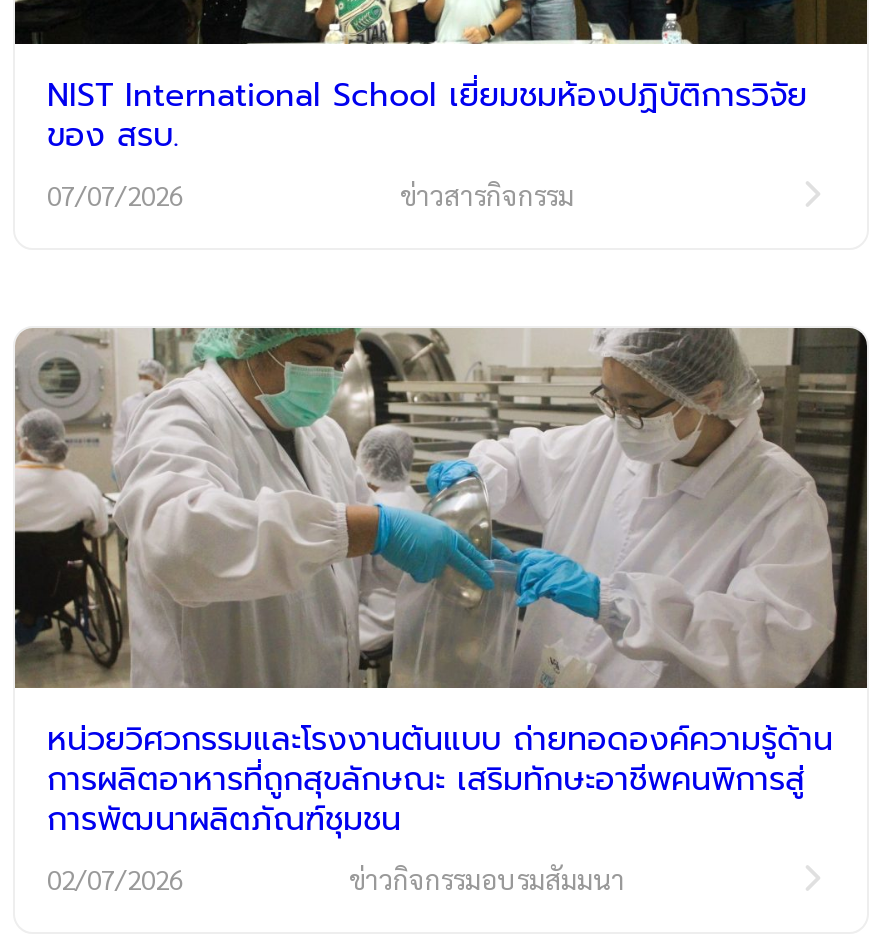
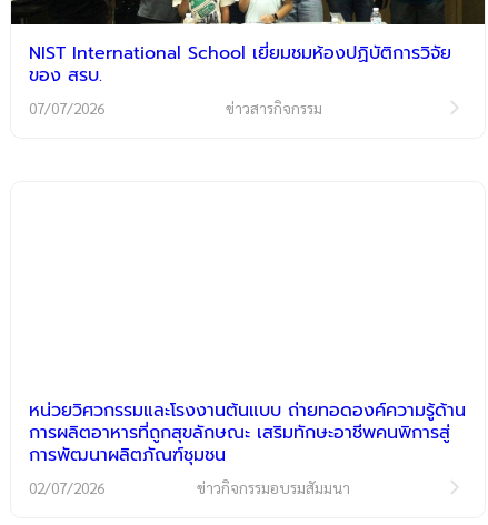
[13,326,869,690] [image] -> none

